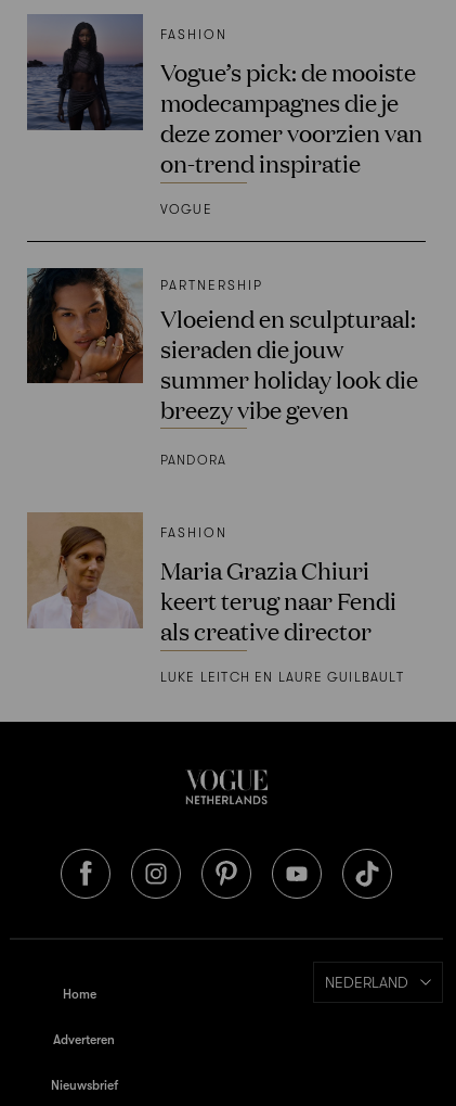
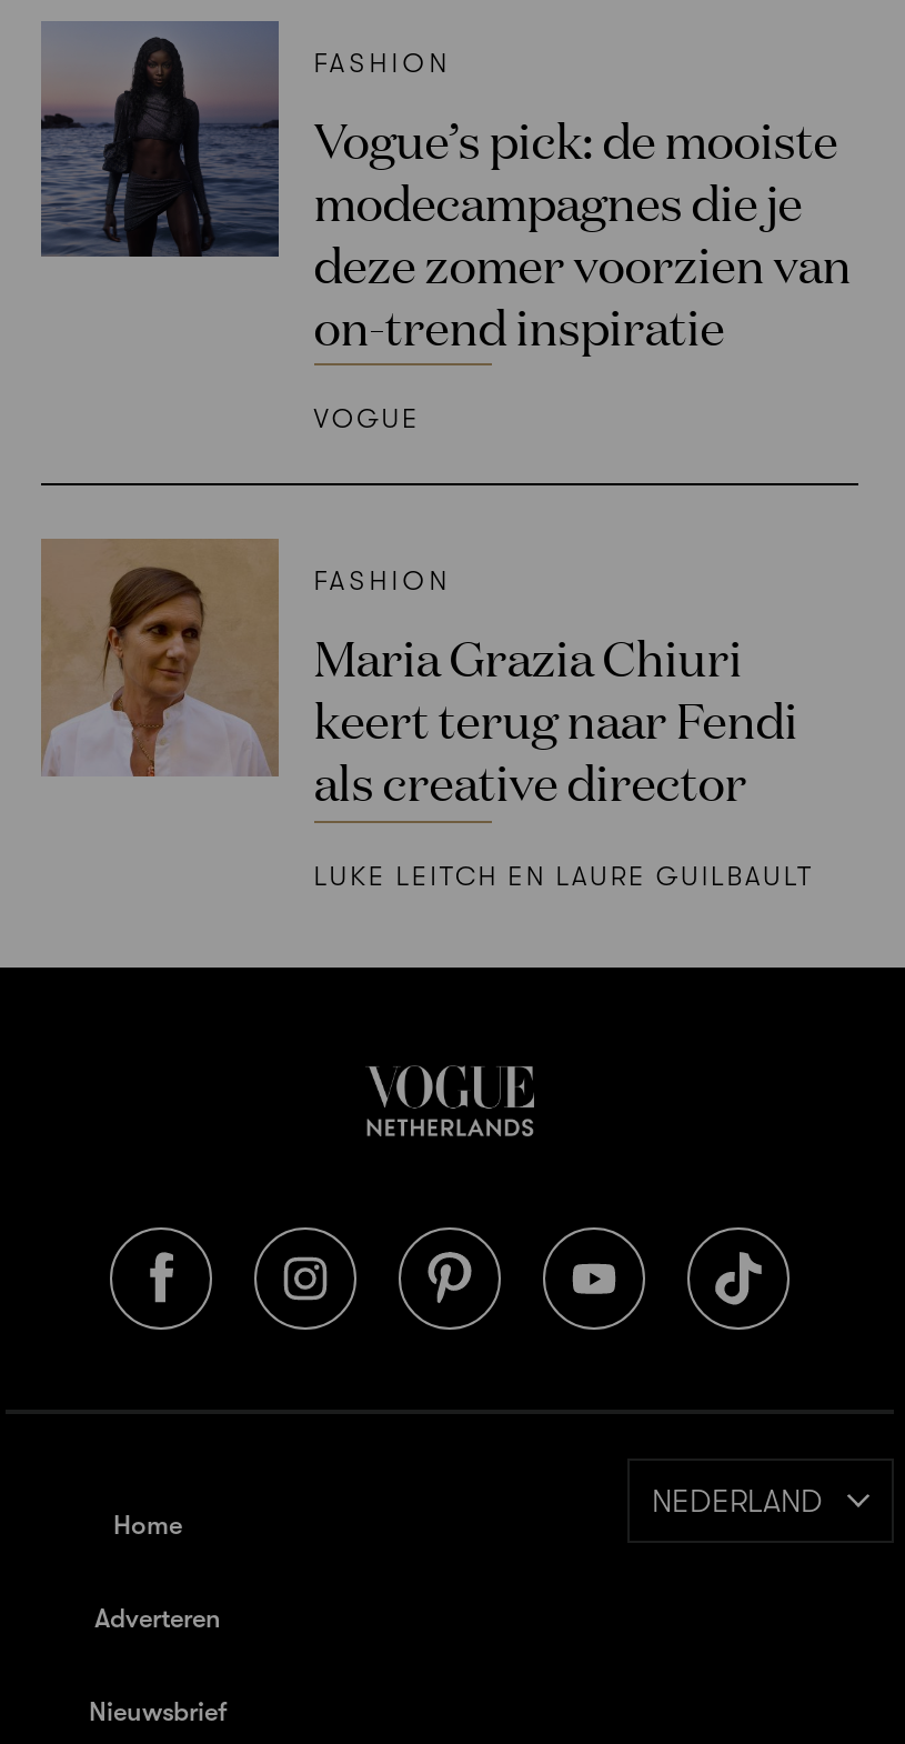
[26,268,418,468] [image] | PARTNERSHIP | Vloeiend en sculpturaal: | sieraden die jouw | summer holiday look die | breezy vibe geven | PANDORA -> none

